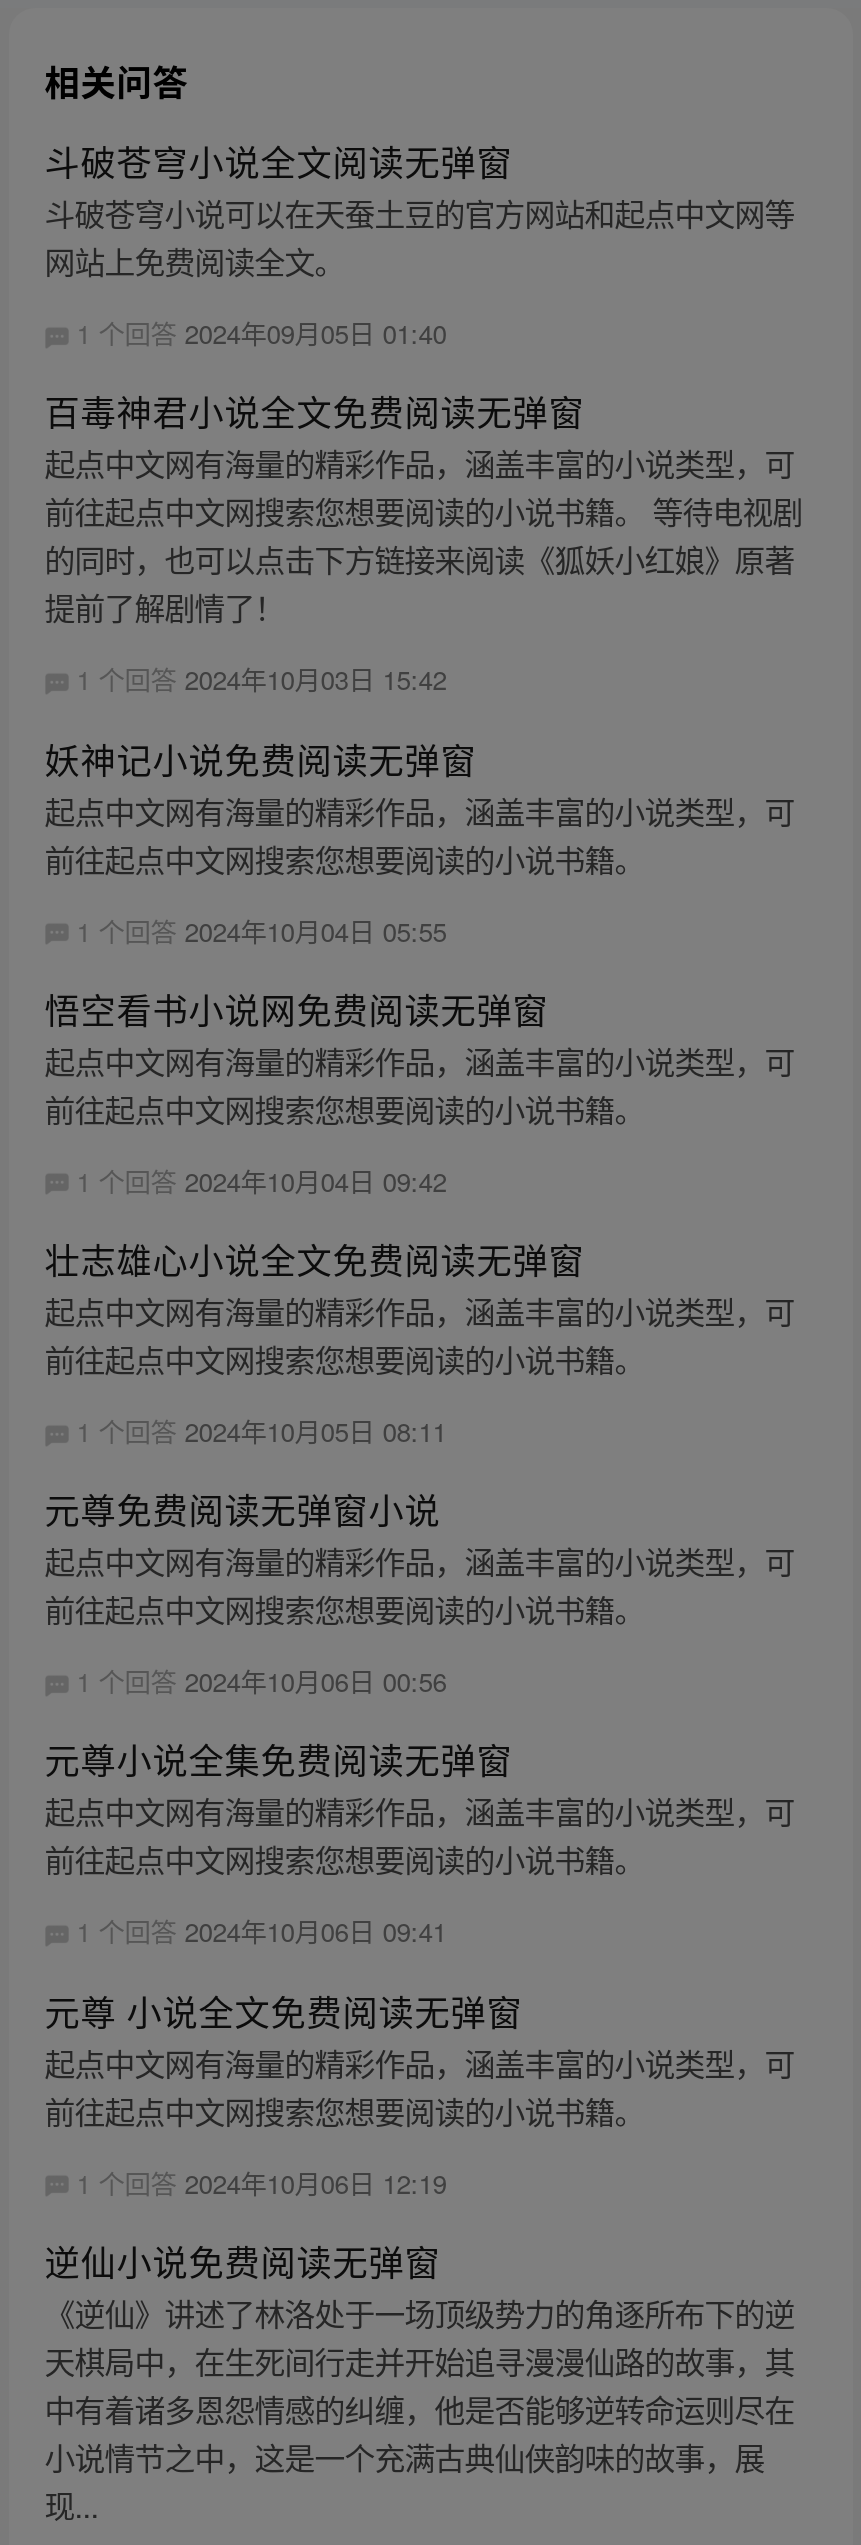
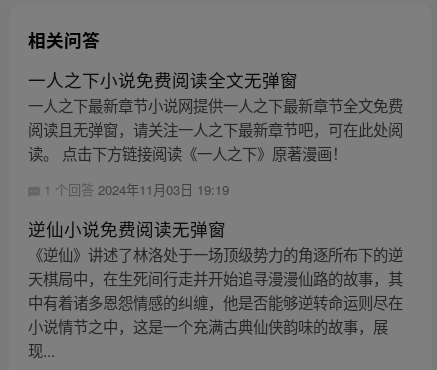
[45,136,803,2201] 斗破苍穹小说全文阅读无弹窗 | 斗破苍穹小说可以在天蚕土豆的官方网站和起点中文网等 | 网站上免费阅读全文。 | 1 个回答2024年09月05日 01:40 | 百毒神君小说全文免费阅读无弹窗 | 起点中文网有海量的精彩作品，涵盖丰富的小说类型，可 | 前往起点中文网搜索您想要阅读的小说书籍。 等待电视剧 | 的同时，也可以点击下方链接来阅读《狐妖小红娘》原著 | 提前了解剧情了！ | 1 个回答2024年10月03日 15:42 | 妖神记小说免费阅读无弹窗 | 起点中文网有海量的精彩作品，涵盖丰富的小说类型，可 | 前往起点中文网搜索您想要阅读的小说书籍。 | 1 个回答2024年10月04日 05:55 | 悟空看书小说网免费阅读无弹窗 | 起点中文网有海量的精彩作品，涵盖丰富的小说类型，可 | 前往起点中文网搜索您想要阅读的小说书籍。 | 1 个回答2024年10月04日 09:42 | 壮志雄心小说全文免费阅读无弹窗 | 起点中文网有海量的精彩作品，涵盖丰富的小说类型，可 | 前往起点中文网搜索您想要阅读的小说书籍。 | 1 个回答2024年10月05日 08:11 | 元尊免费阅读无弹窗小说 | 起点中文网有海量的精彩作品，涵盖丰富的小说类型，可 | 前往起点中文网搜索您想要阅读的小说书籍。 | 1 个回答2024年10月06日 00:56 | 元尊小说全集免费阅读无弹窗 | 起点中文网有海量的精彩作品，涵盖丰富的小说类型，可 | 前往起点中文网搜索您想要阅读的小说书籍。 | 1 个回答2024年10月06日 09:41 | 元尊 小说全文免费阅读无弹窗 | 起点中文网有海量的精彩作品，涵盖丰富的小说类型，可 | 前往起点中文网搜索您想要阅读的小说书籍。 | 1 个回答2024年10月06日 12:19 -> [28,67,403,199] 一人之下小说免费阅读全文无弹窗 | 一人之下最新章节小说网提供一人之下最新章节全文免费 | 阅读且无弹窗，请关注一人之下最新章节吧，可在此处阅 | 读。 点击下方链接阅读《一人之下》原著漫画！ | 1 个回答2024年11月03日 19:19

